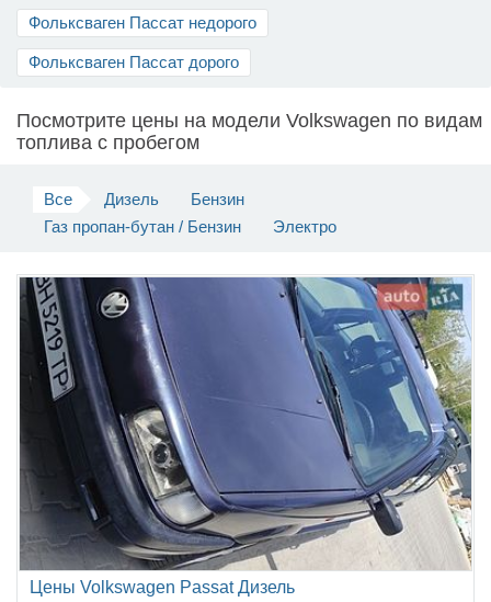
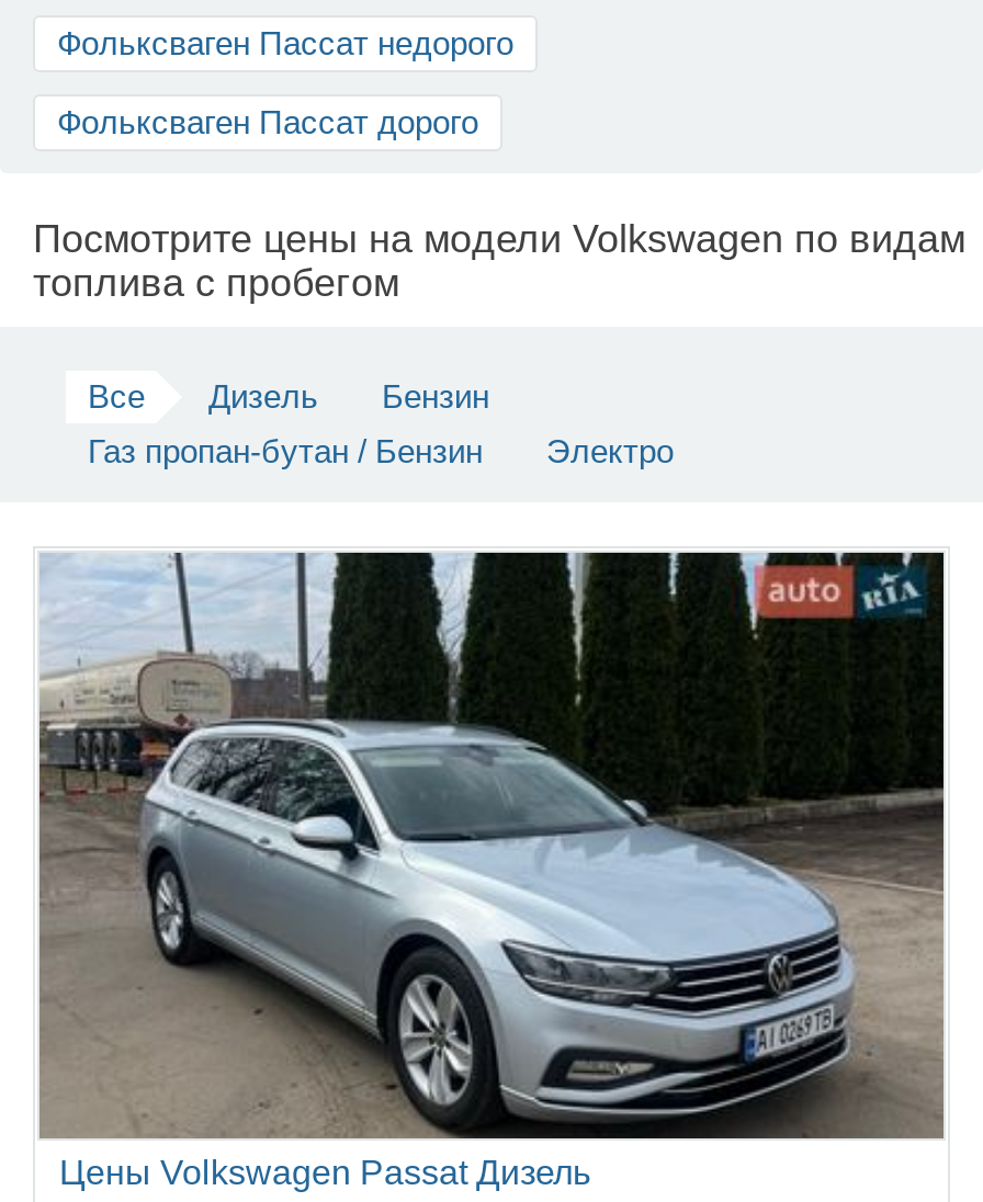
[19,276,472,571] [image] -> [39,551,946,1141] [image]

